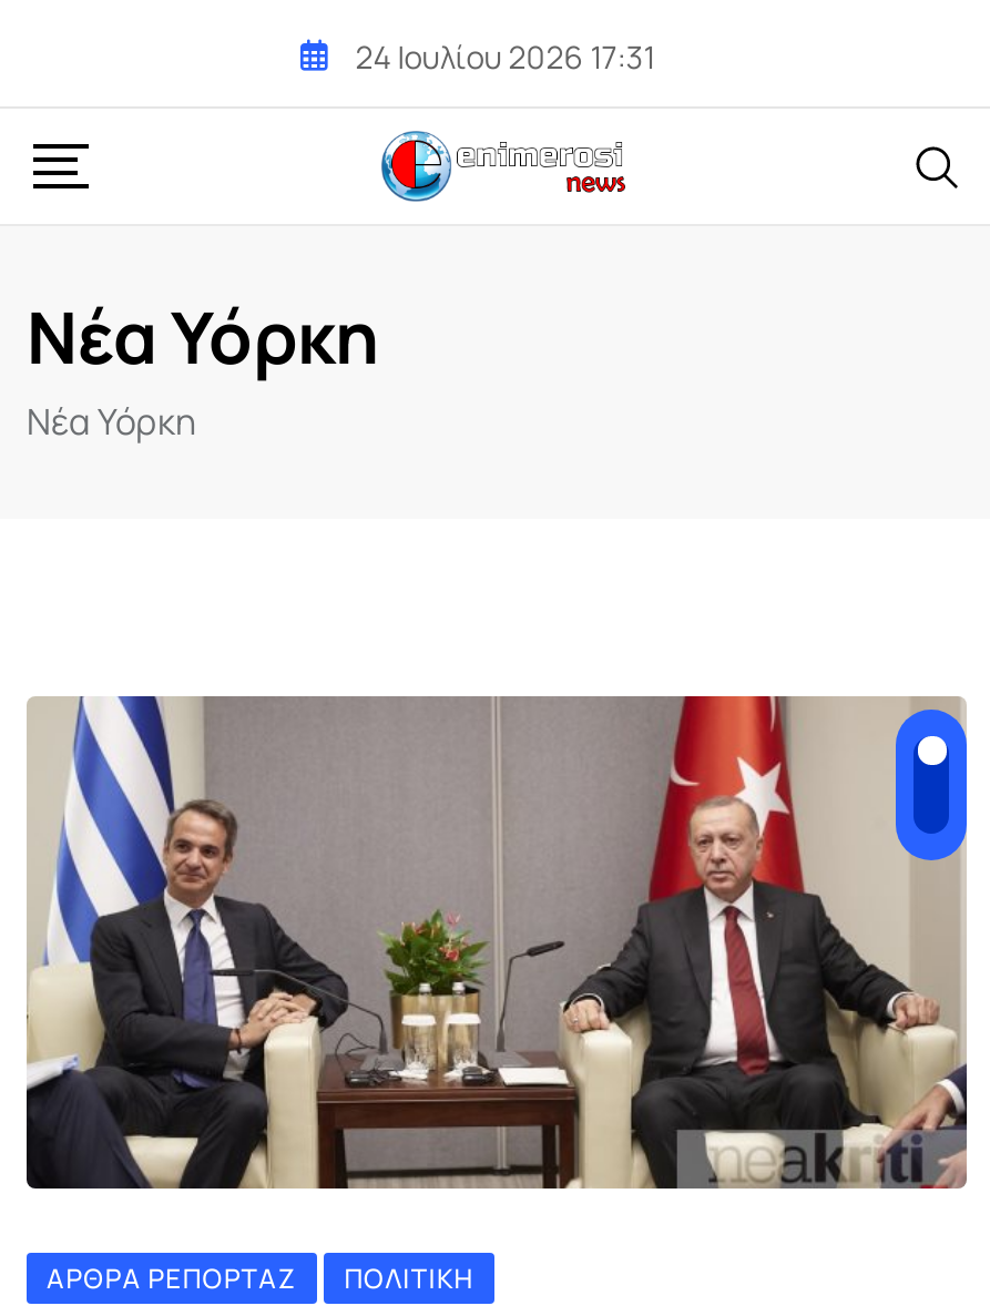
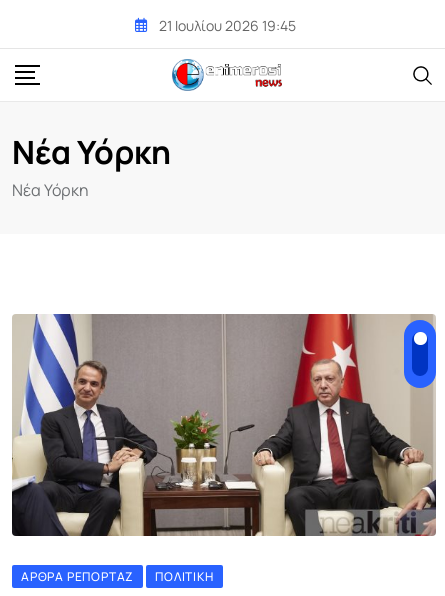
[355,34,655,76] 24 Ιουλίου 2026 17:31 -> [159,15,296,34] 21 Ιουλίου 2026 19:45

